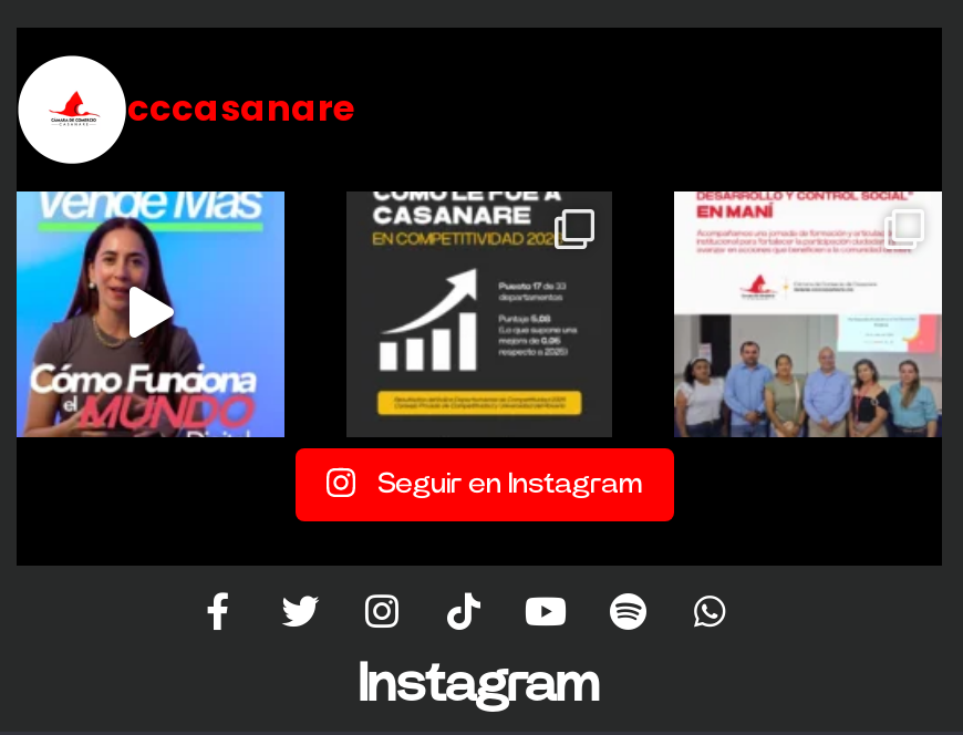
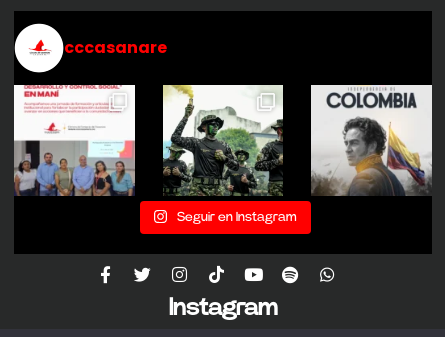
[14,189,287,439] [image] -> [13,84,136,197] [image]
[346,191,612,435] [image] -> [162,84,284,196] [image]
[674,191,942,437] [image] -> [312,85,432,196] [image]

